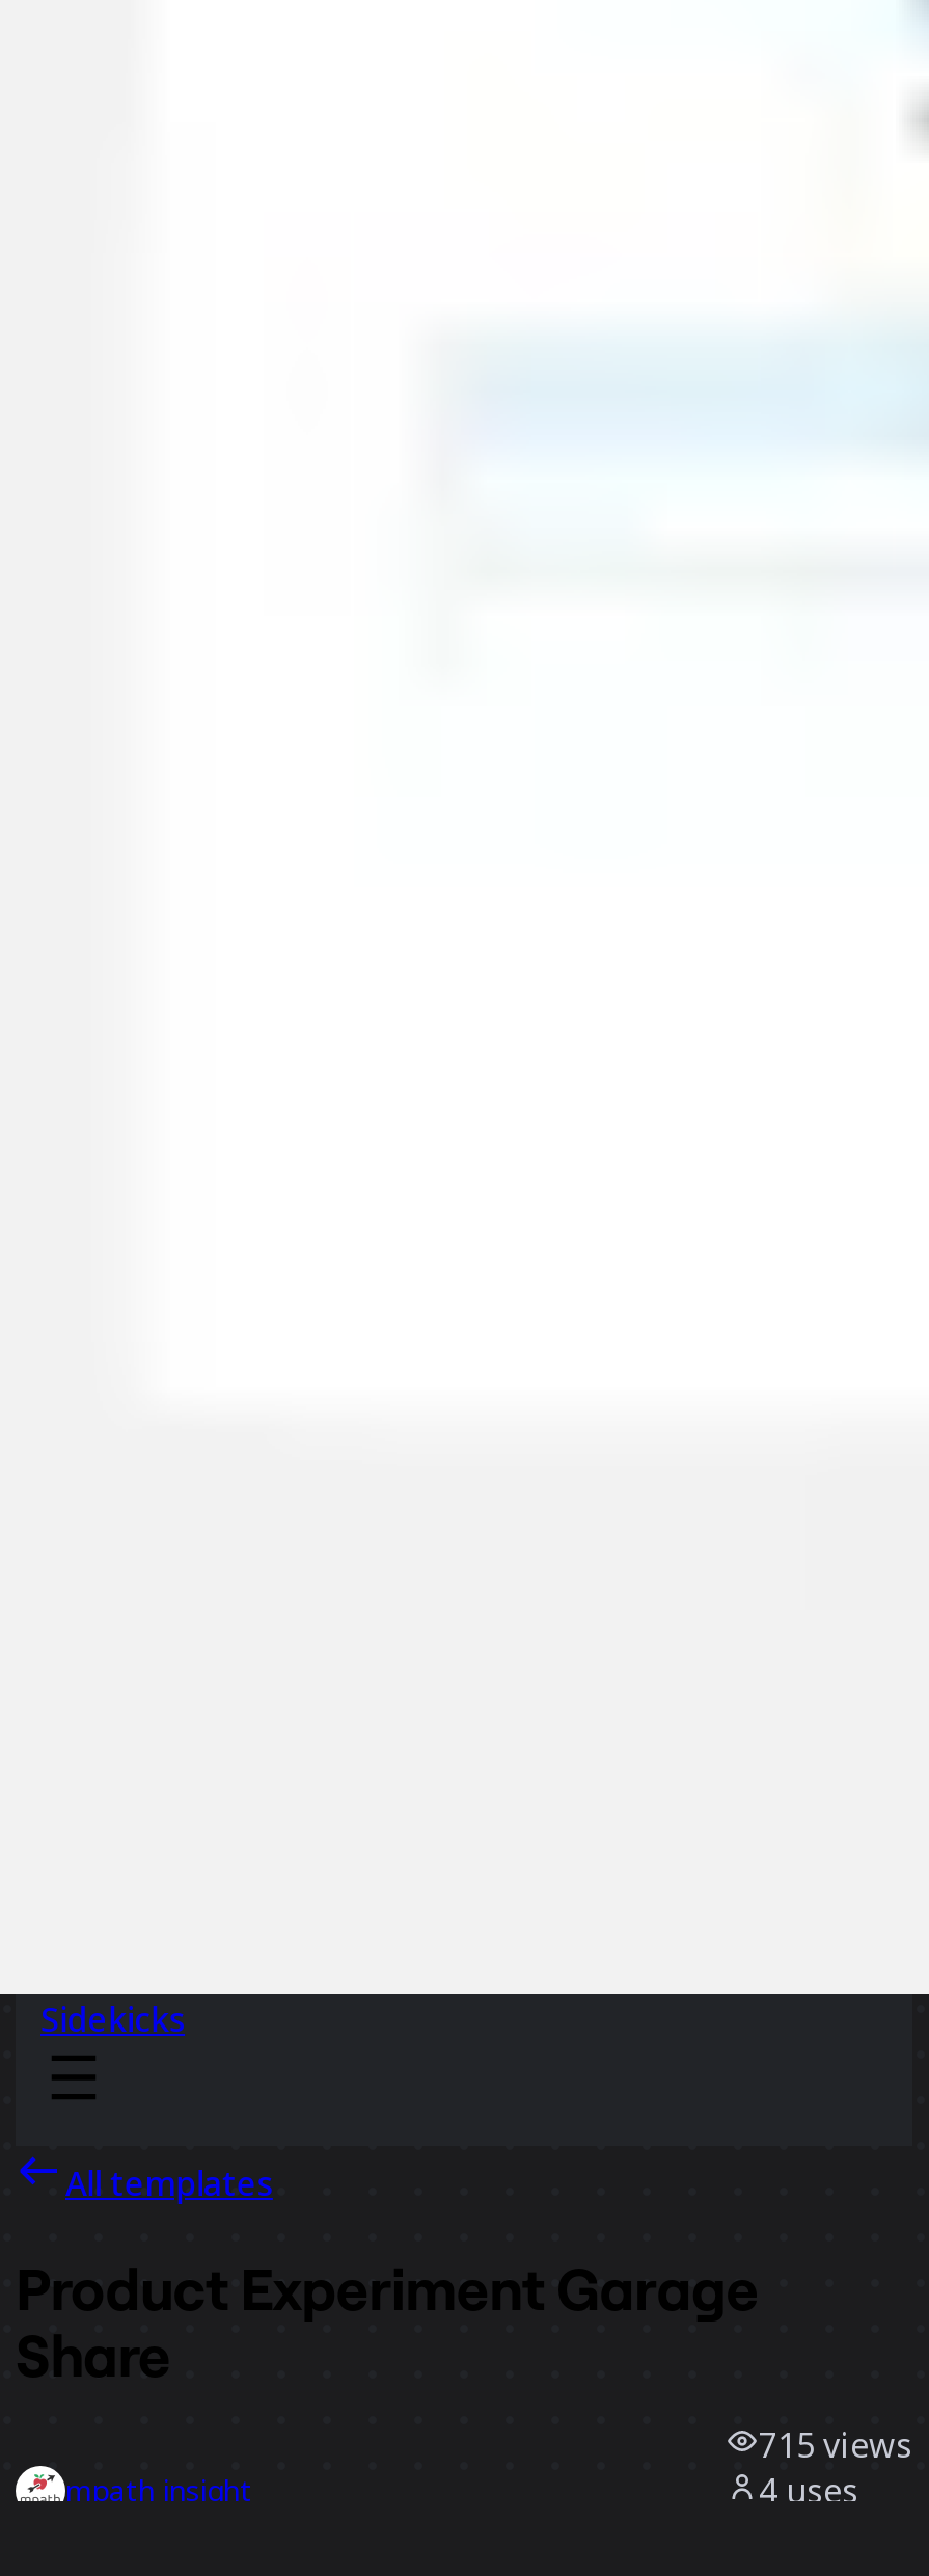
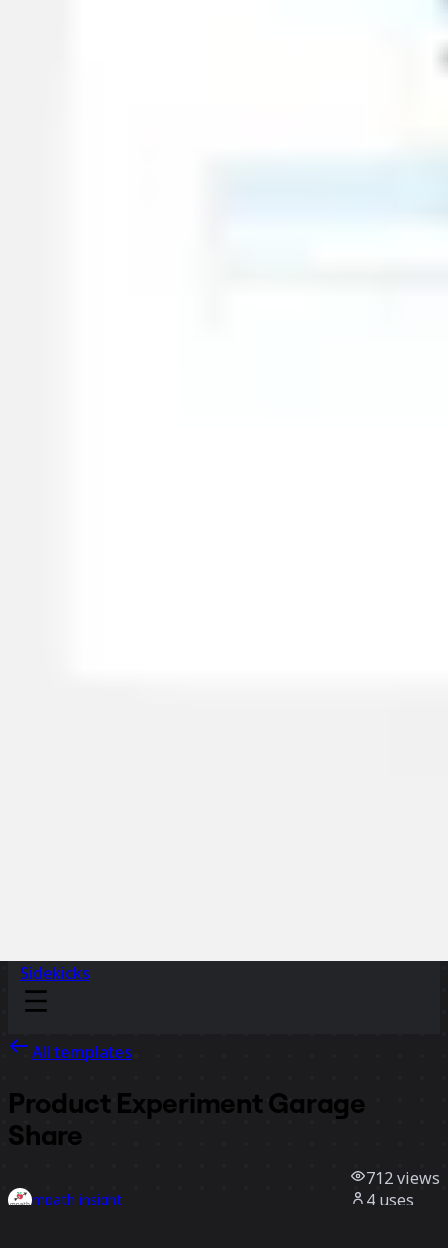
[759,2423,912,2469] 715 views -> [366,1167,440,1189] 712 views

